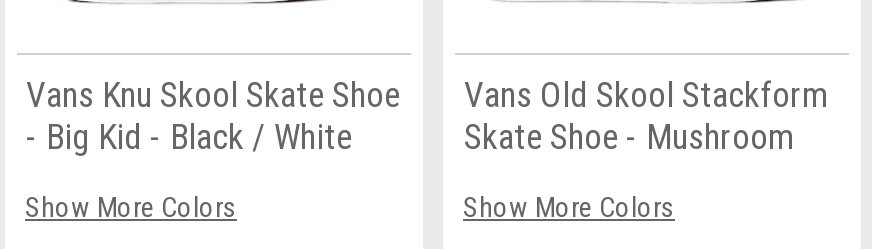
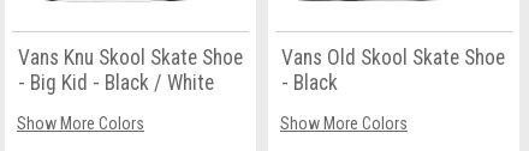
[464,75,828,157] Vans Old Skool Stackform | Skate Shoe - Mushroom -> [281,45,504,94] Vans Old Skool Skate Shoe | - Black

